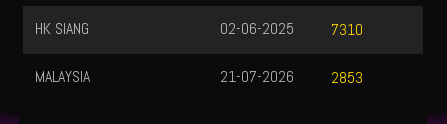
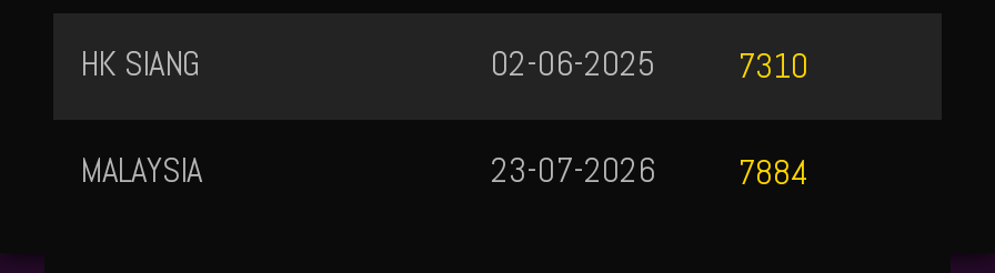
[220,67,294,87] 21-07-2026 -> [491,149,655,194] 23-07-2026
[331,68,363,88] 2853 -> [737,150,808,195] 7884

